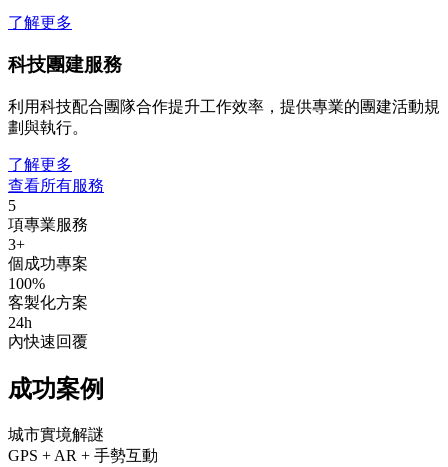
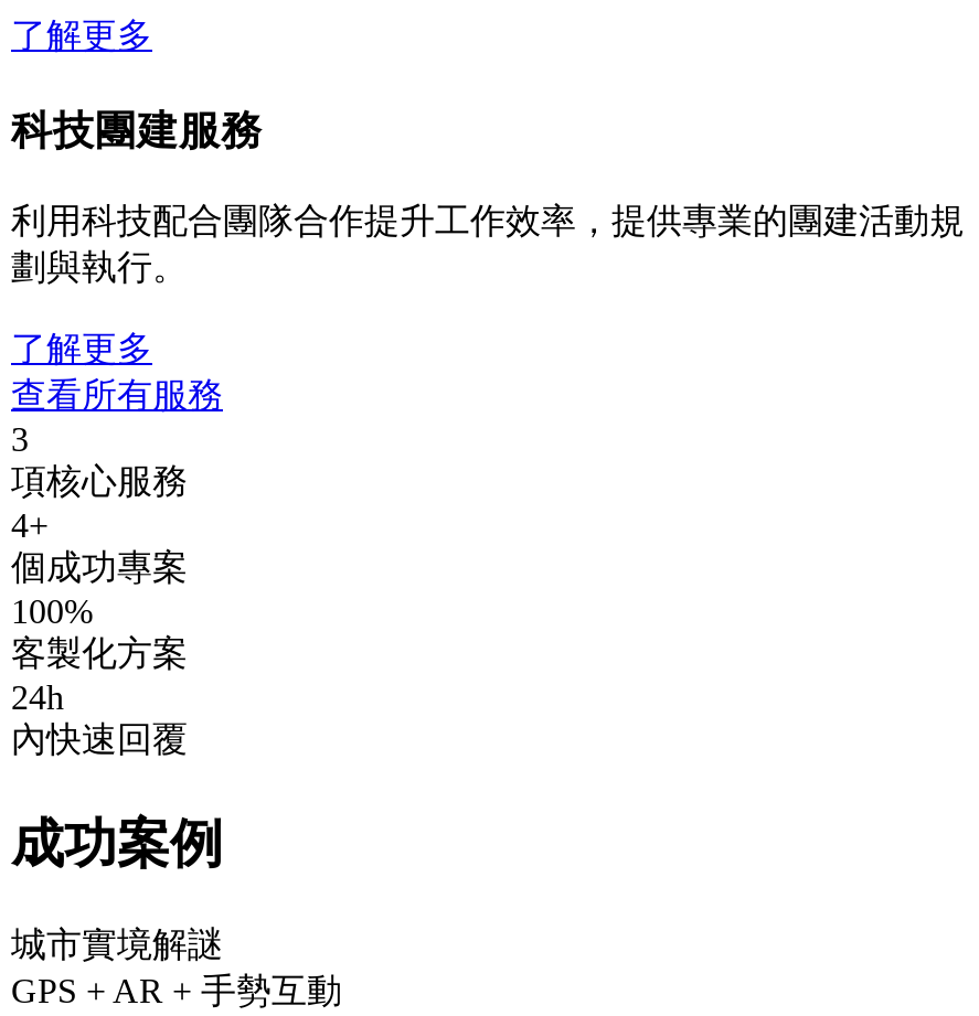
[8,197,16,214] 5 -> [11,421,29,458] 3
[8,216,88,233] 項專業服務 -> [11,463,188,500] 項核心服務
[8,236,25,253] 3+ -> [11,507,49,544] 4+

